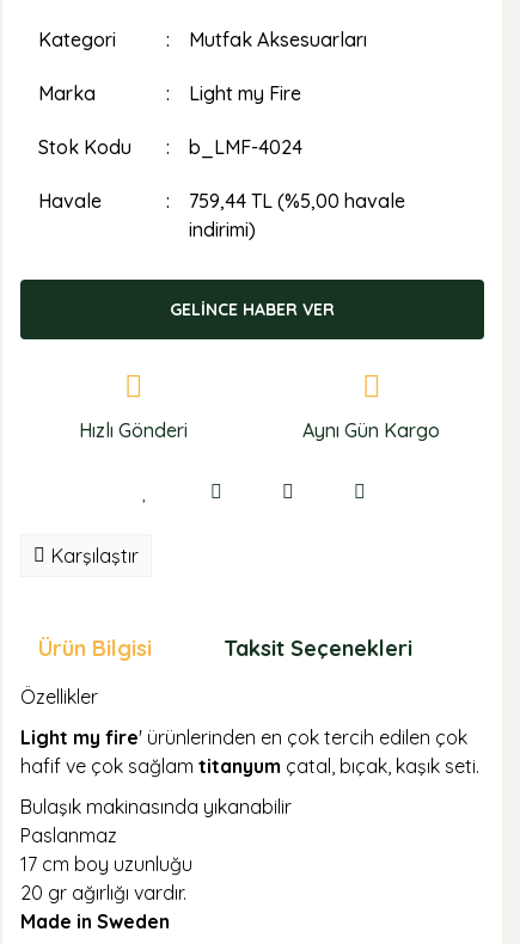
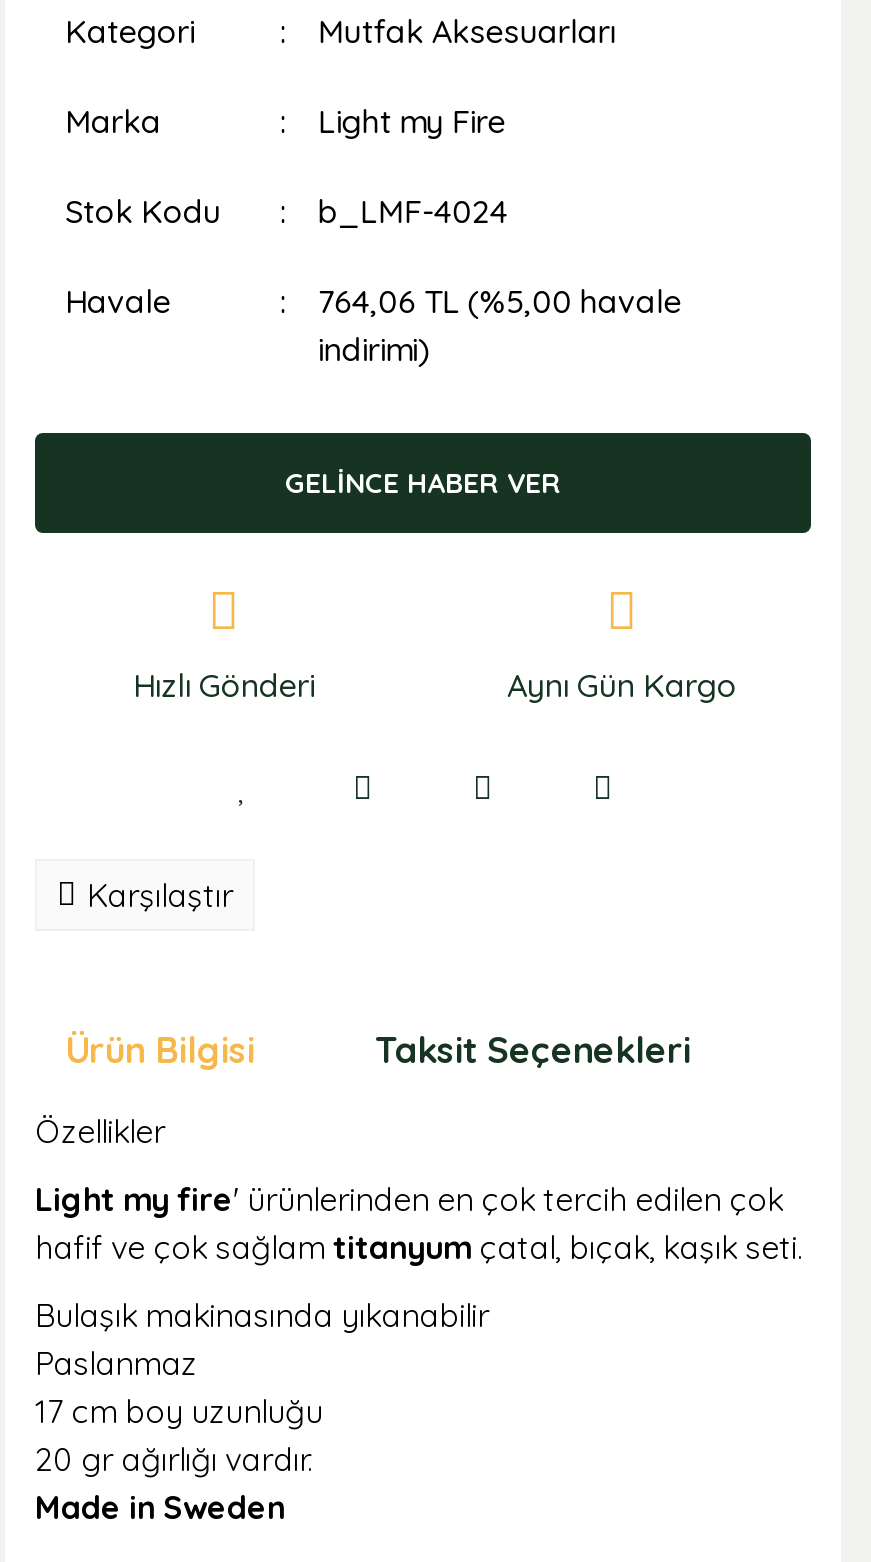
[189,189,406,213] 759,44 TL (%5,00 havale -> [318,281,682,321] 764,06 TL (%5,00 havale

